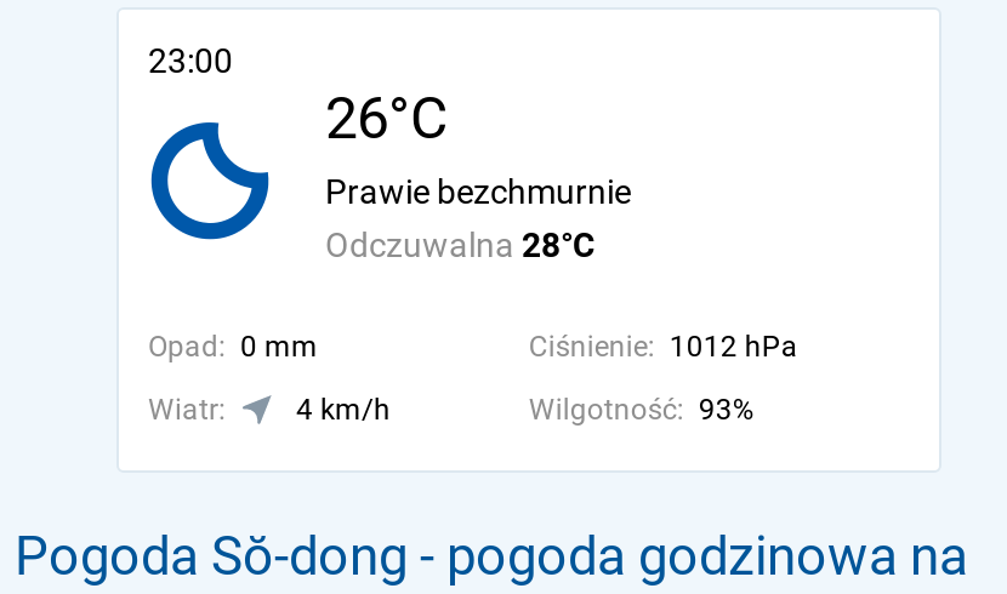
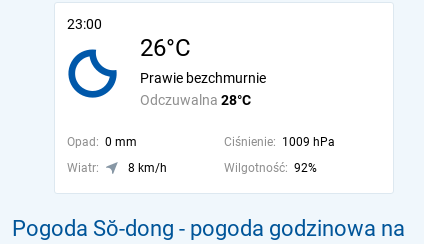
[529,330,798,364] Ciśnienie: 1012 hPa -> [224,135,335,149] Ciśnienie: 1009 hPa
[296,393,391,427] 4 km/h -> [128,161,167,175] 8 km/h
[529,393,754,427] Wilgotność: 93% -> [224,161,317,175] Wilgotność: 92%

